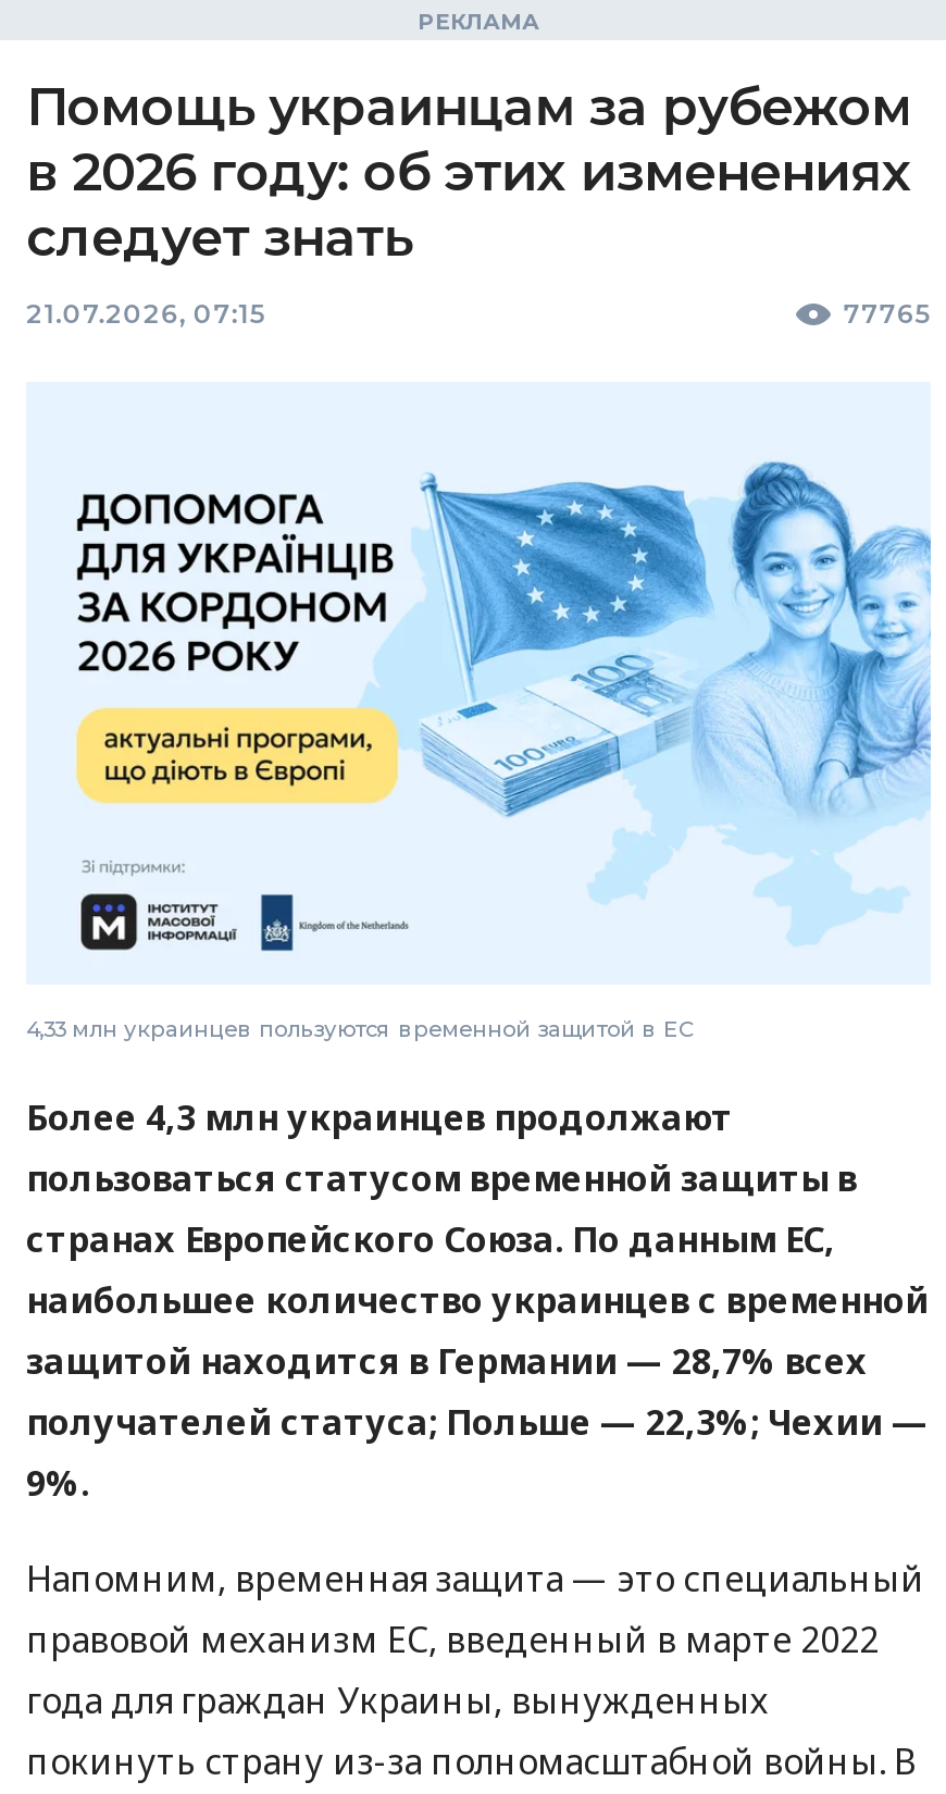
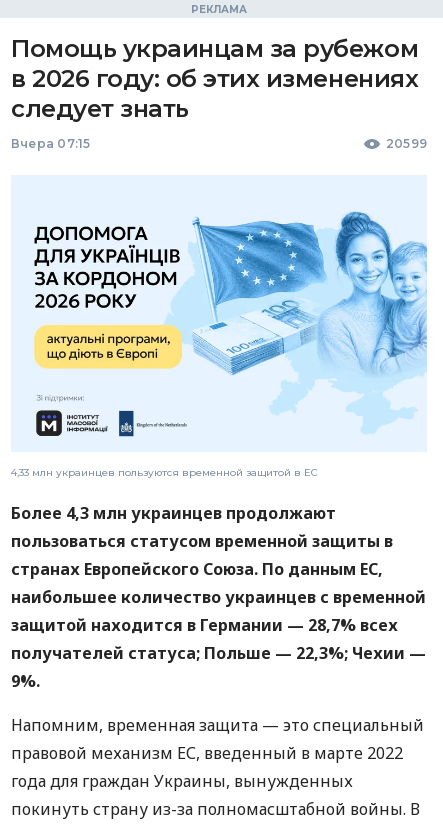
[26,297,931,330] 21.07.2026, 07:15 | 77765 -> [11,136,427,151] Вчера 07:15 | 20599

